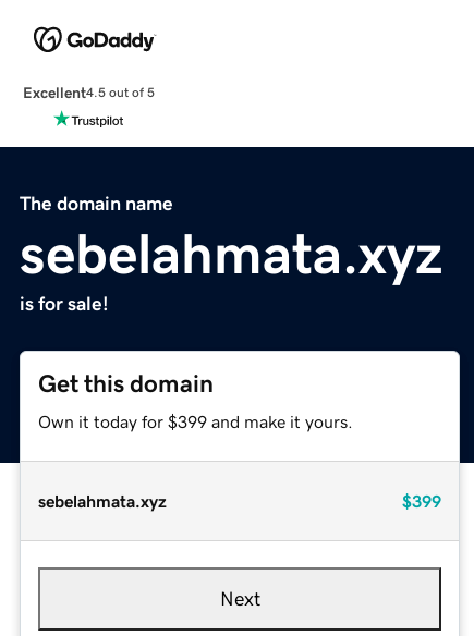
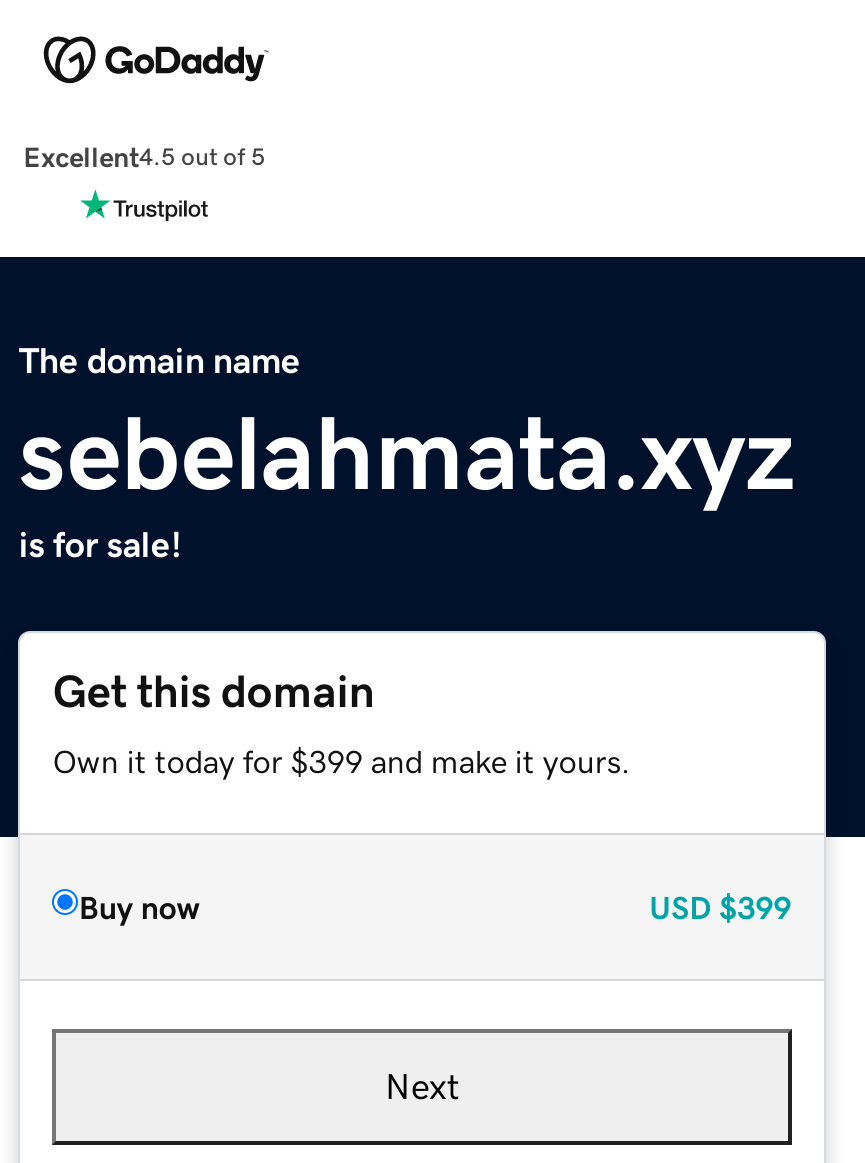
[39,492,441,509] sebelahmata.xyz | $399 -> [79,890,791,922] Buy now | USD $399

